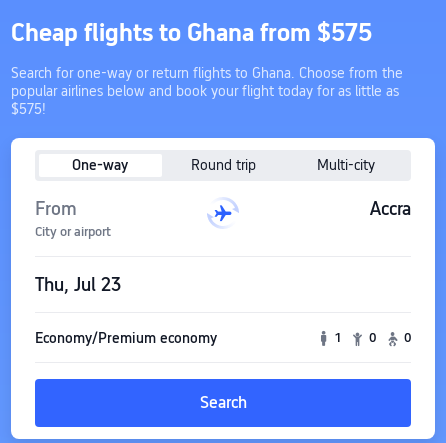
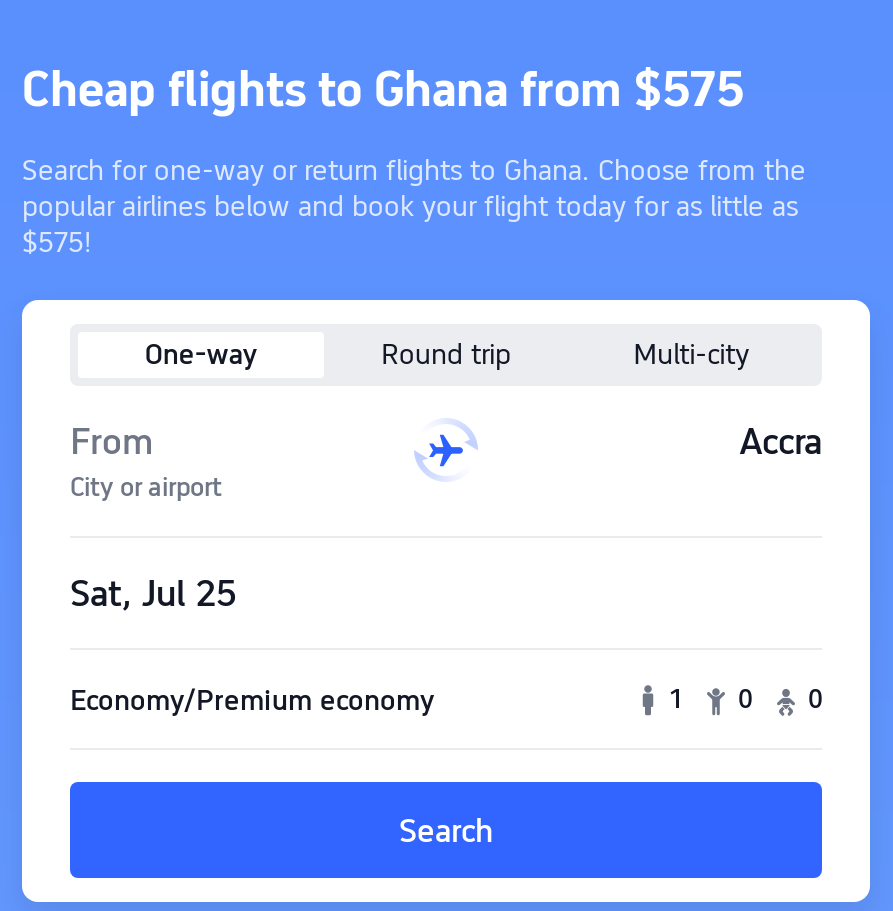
[35,273,121,294] Thu, Jul 23 -> [70,572,236,614] Sat, Jul 25

